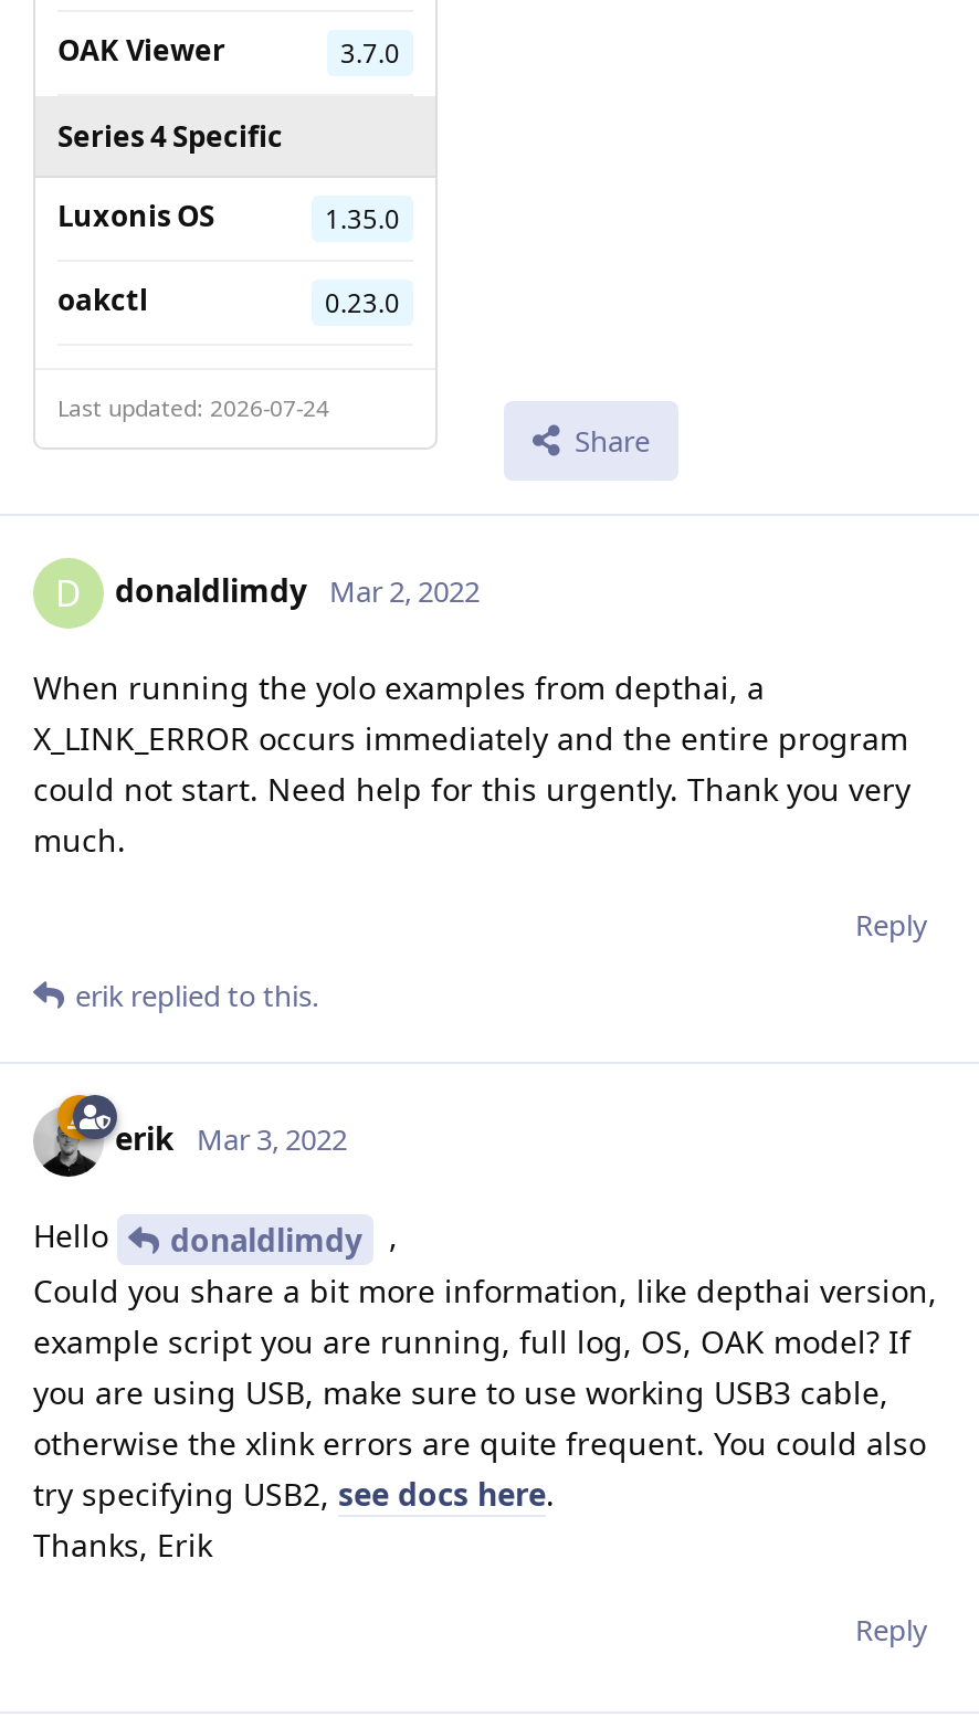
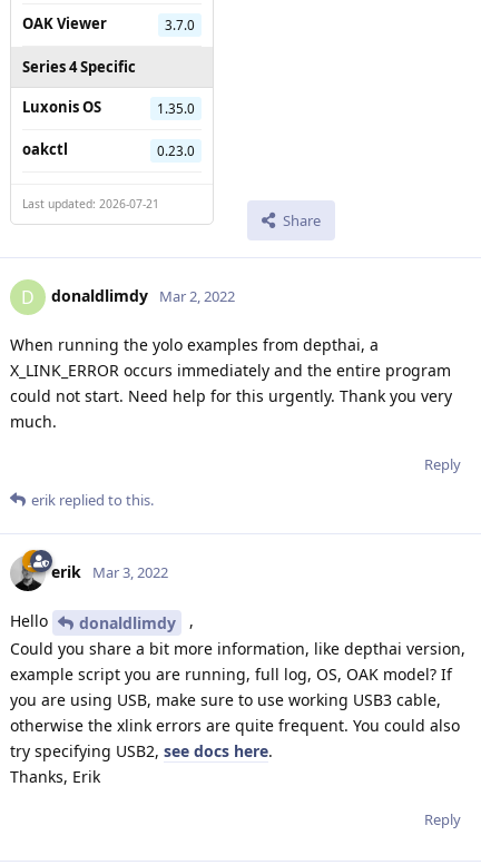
[57,392,329,423] Last updated: 2026-07-24 -> [22,196,159,211] Last updated: 2026-07-21

